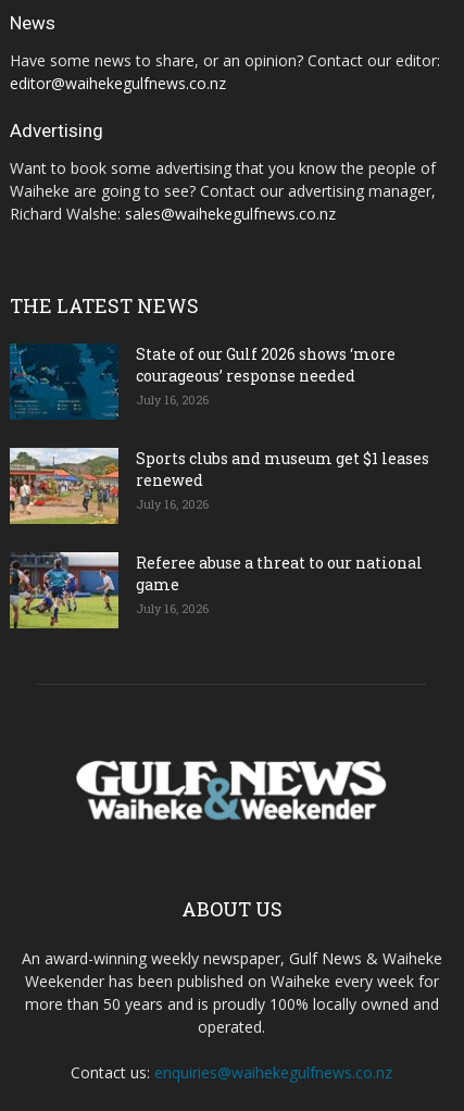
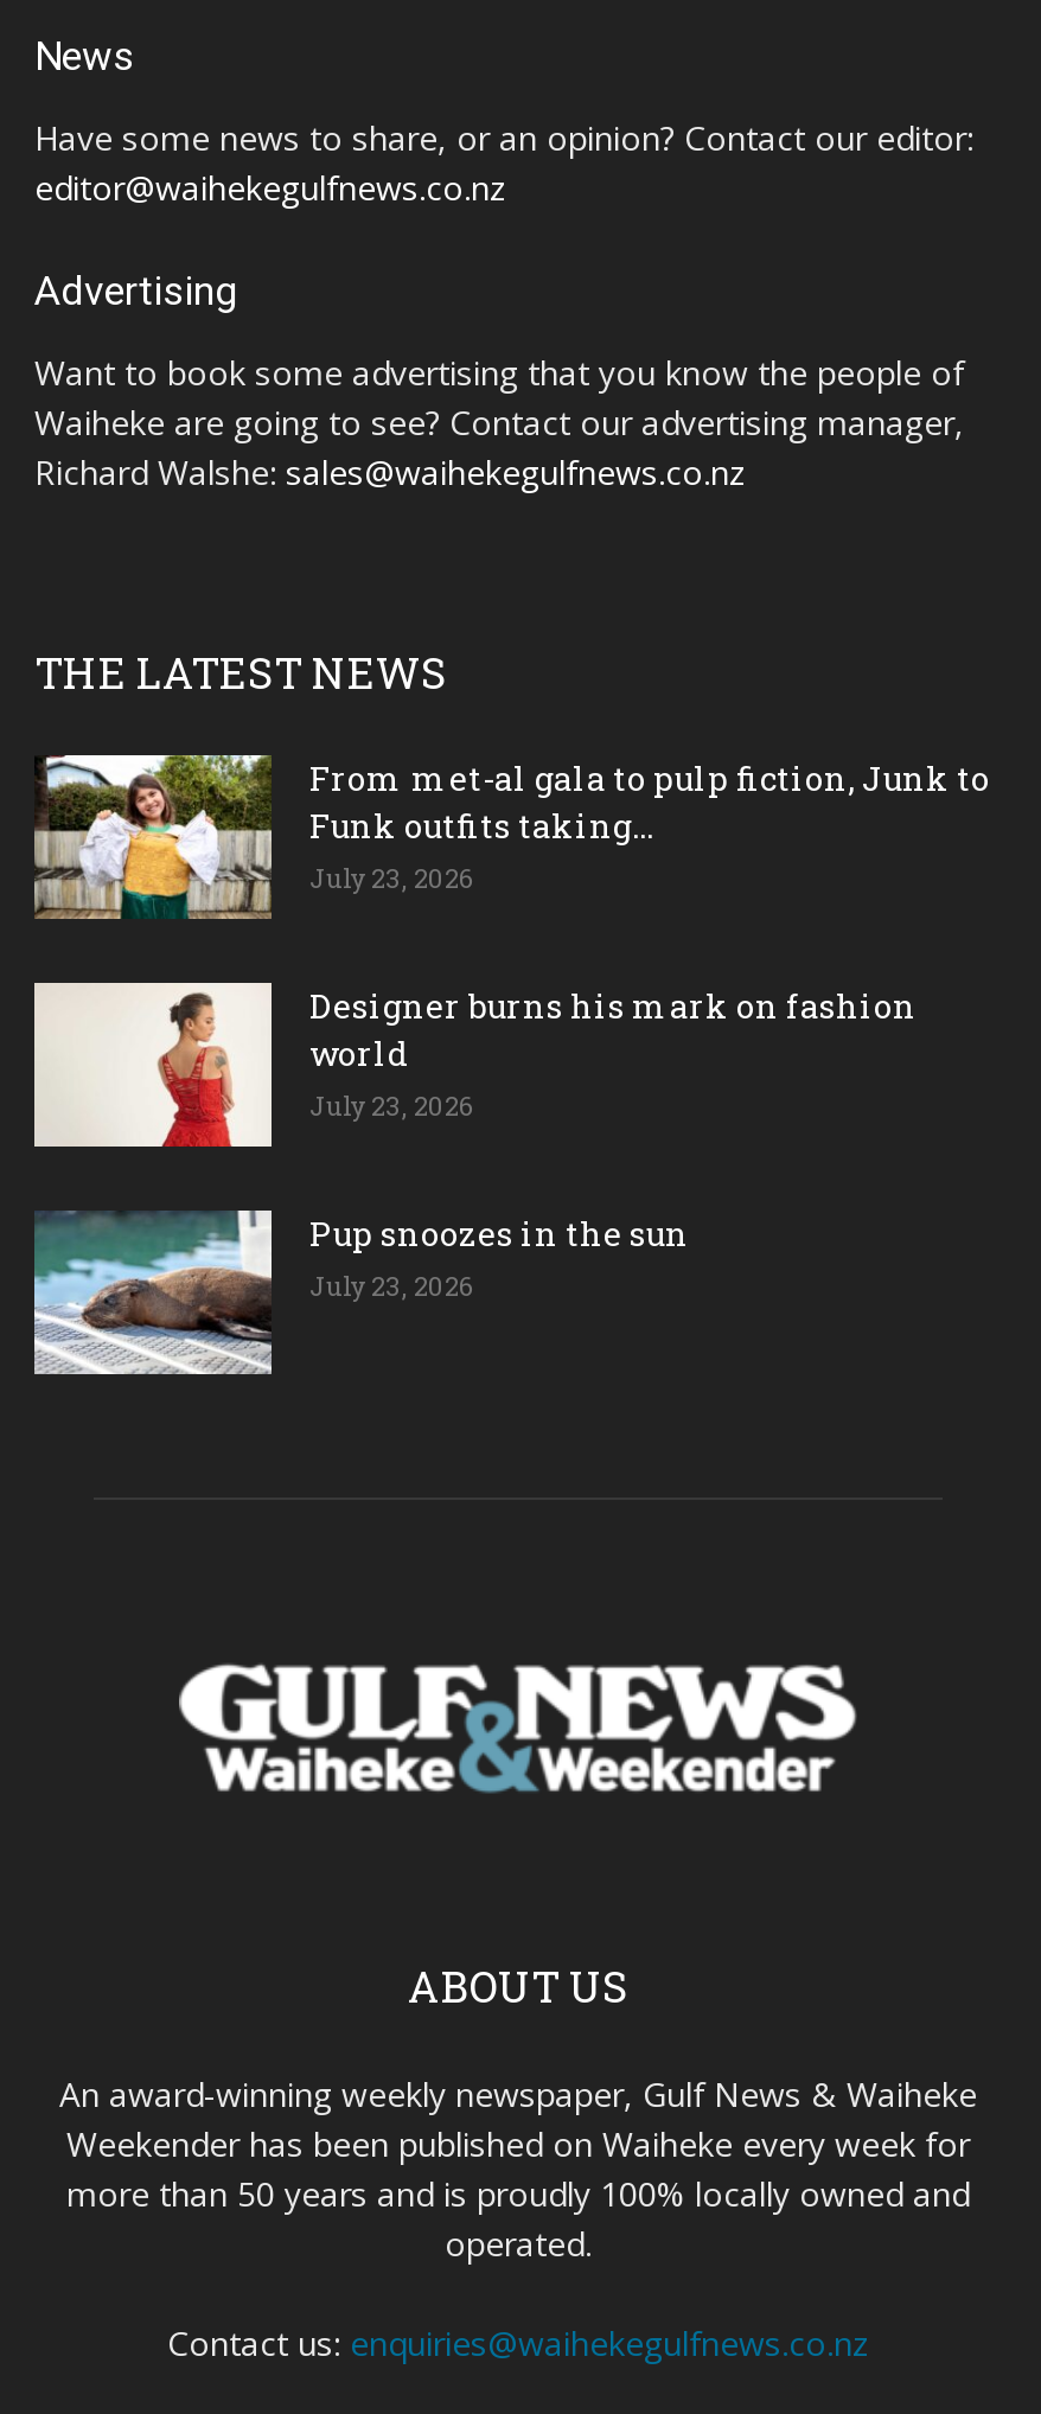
[9,344,396,420] [image] | State of our Gulf 2026 shows ‘more | courageous’ response needed | July 16, 2026 -> [32,752,990,922] [image] | From met-al gala to pulp fiction, Junk to | Funk outfits taking... | July 23, 2026
[9,447,429,525] [image] | Sports clubs and museum get $1 leases | renewed | July 16, 2026 -> [32,979,917,1150] [image] | Designer burns his mark on fashion | world | July 23, 2026
[9,551,423,628] [image] | Referee abuse a threat to our national | game | July 16, 2026 -> [32,1209,689,1378] [image] | Pup snoozes in the sun | July 23, 2026

